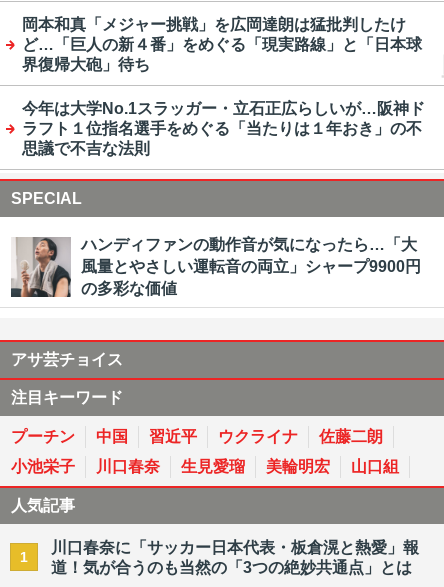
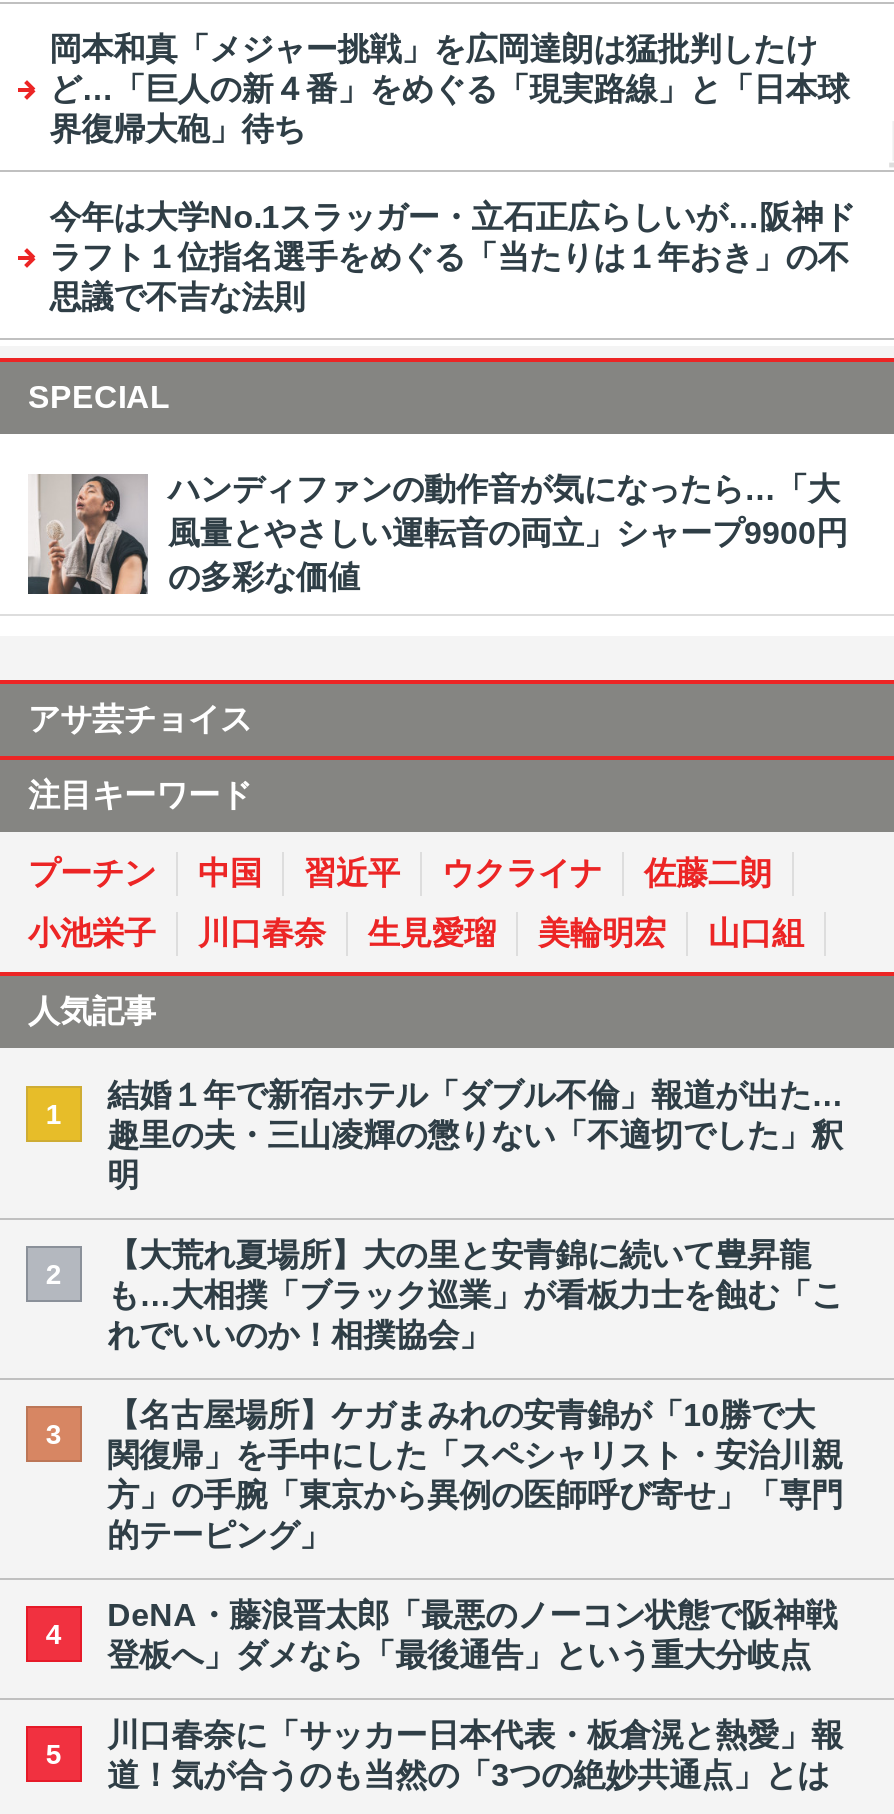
none -> [46,1078,843,1289] 結婚１年で新宿ホテル「ダブル不倫」報道が出た… | 趣里の夫・三山凌輝の懲りない「不適切でした」釈 | 明 | 2
none -> [46,1238,843,1449] 【大荒れ夏場所】大の里と安青錦に続いて豊昇龍 | も…大相撲「ブラック巡業」が看板力士を蝕む「こ | れでいいのか！相撲協会」 | 3
none -> [46,1398,843,1649] 【名古屋場所】ケガまみれの安青錦が「10勝で大 | 関復帰」を手中にした「スペシャリスト・安治川親 | 方」の手腕「東京から異例の医師呼び寄せ」「専門 | 的テーピング」 | 4
none -> [46,1598,837,1769] DeNA・藤浪晋太郎「最悪のノーコン状態で阪神戦 | 登板へ」ダメなら「最後通告」という重大分岐点 | 5

